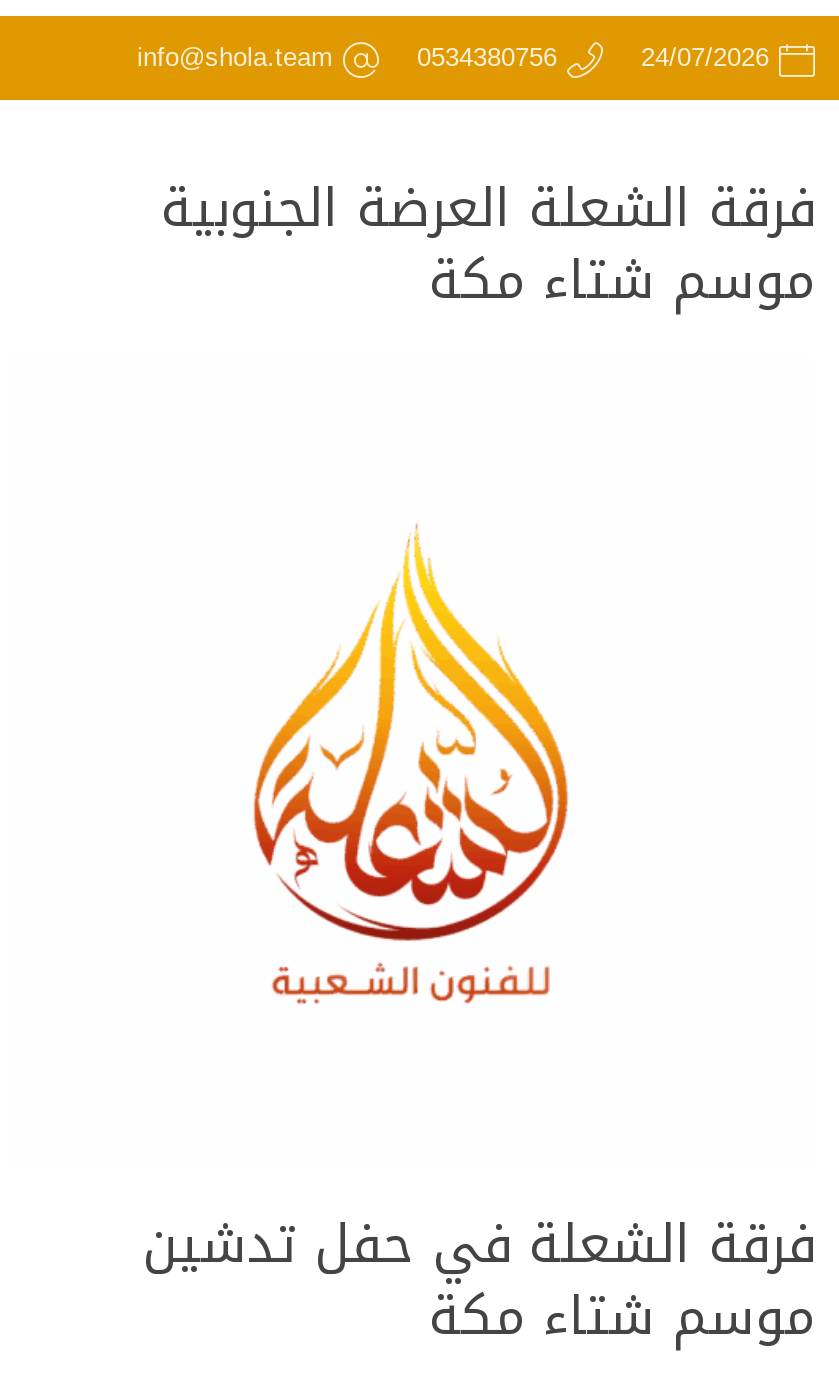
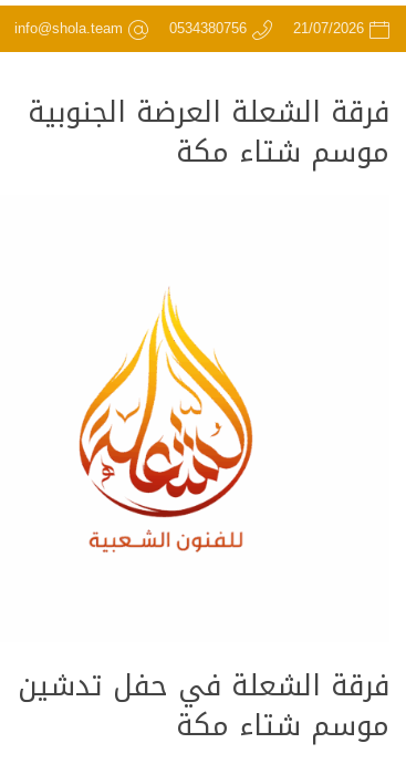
[641,42,769,72] 24/07/2026 -> [293,20,364,37] 21/07/2026

